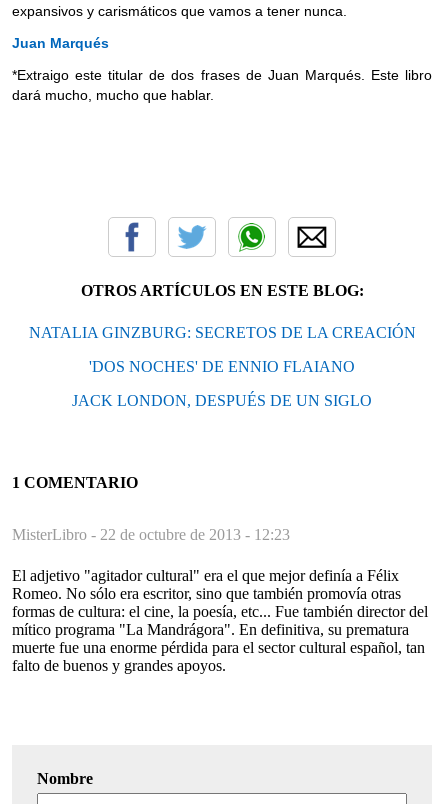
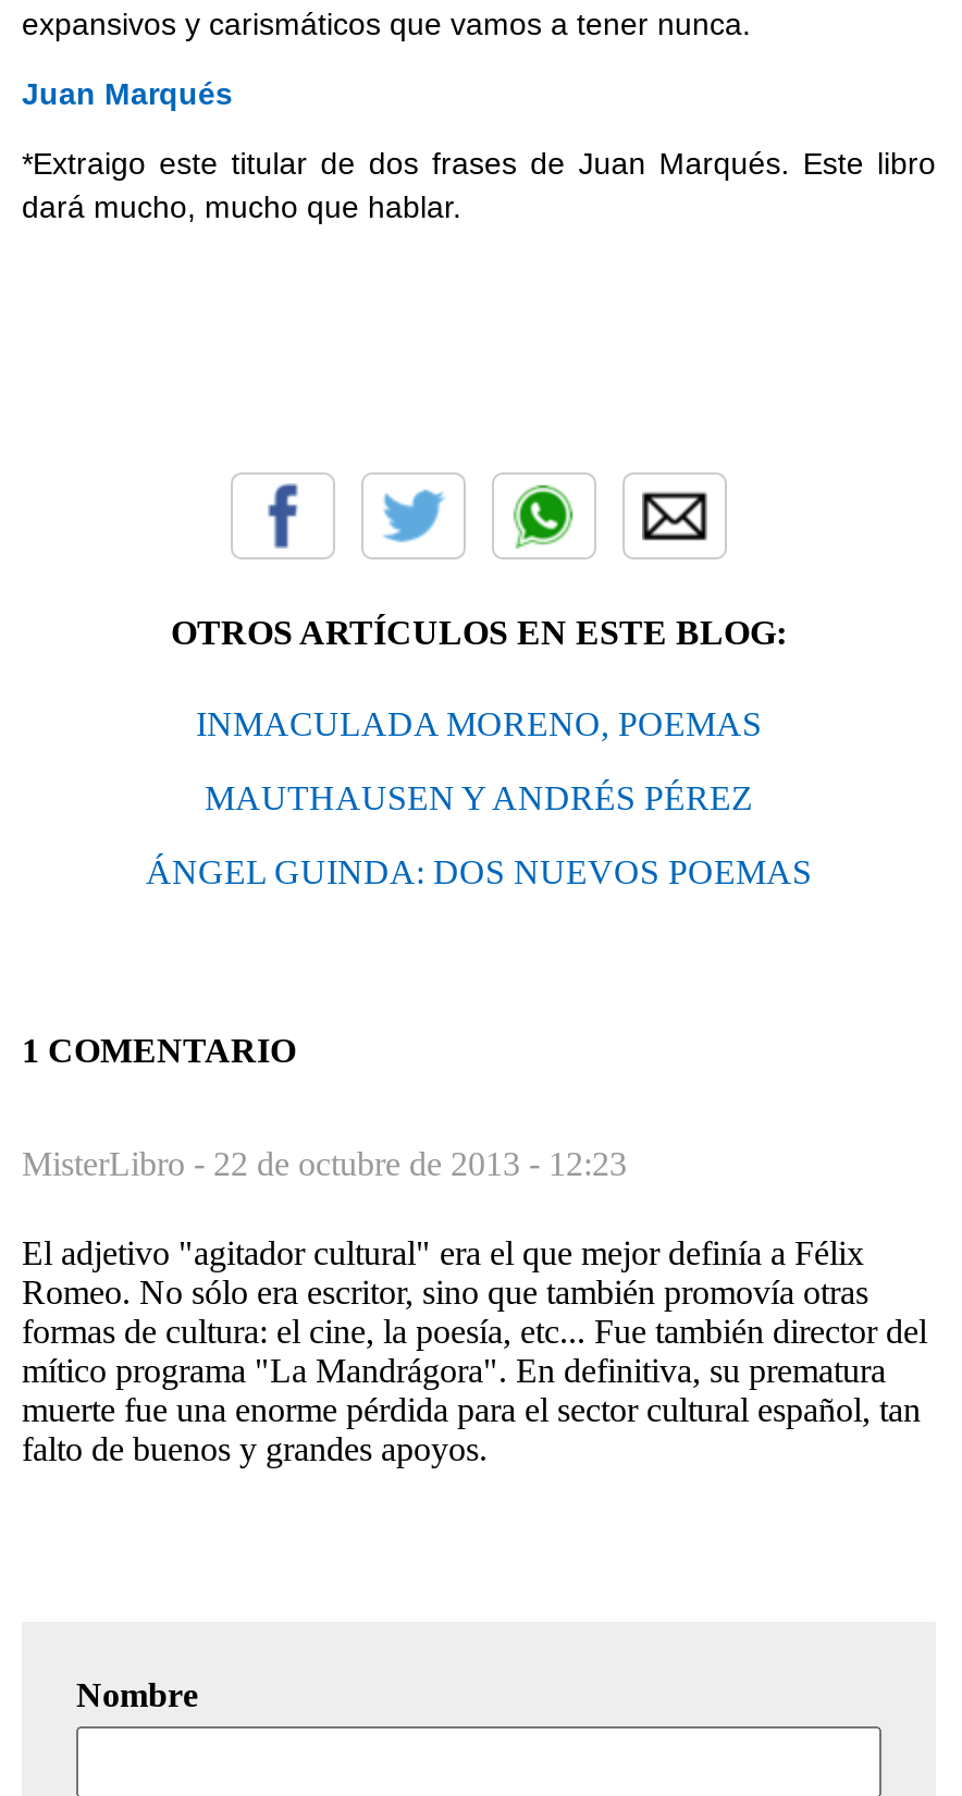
[28,324,415,341] NATALIA GINZBURG: SECRETOS DE LA CREACIÓN -> [196,705,762,742] INMACULADA MORENO, POEMAS
[89,358,355,375] 'DOS NOCHES' DE ENNIO FLAIANO -> [205,779,753,816] MAUTHAUSEN Y ANDRÉS PÉREZ
[72,392,372,409] JACK LONDON, DESPUÉS DE UN SIGLO -> [146,853,812,890] ÁNGEL GUINDA: DOS NUEVOS POEMAS

